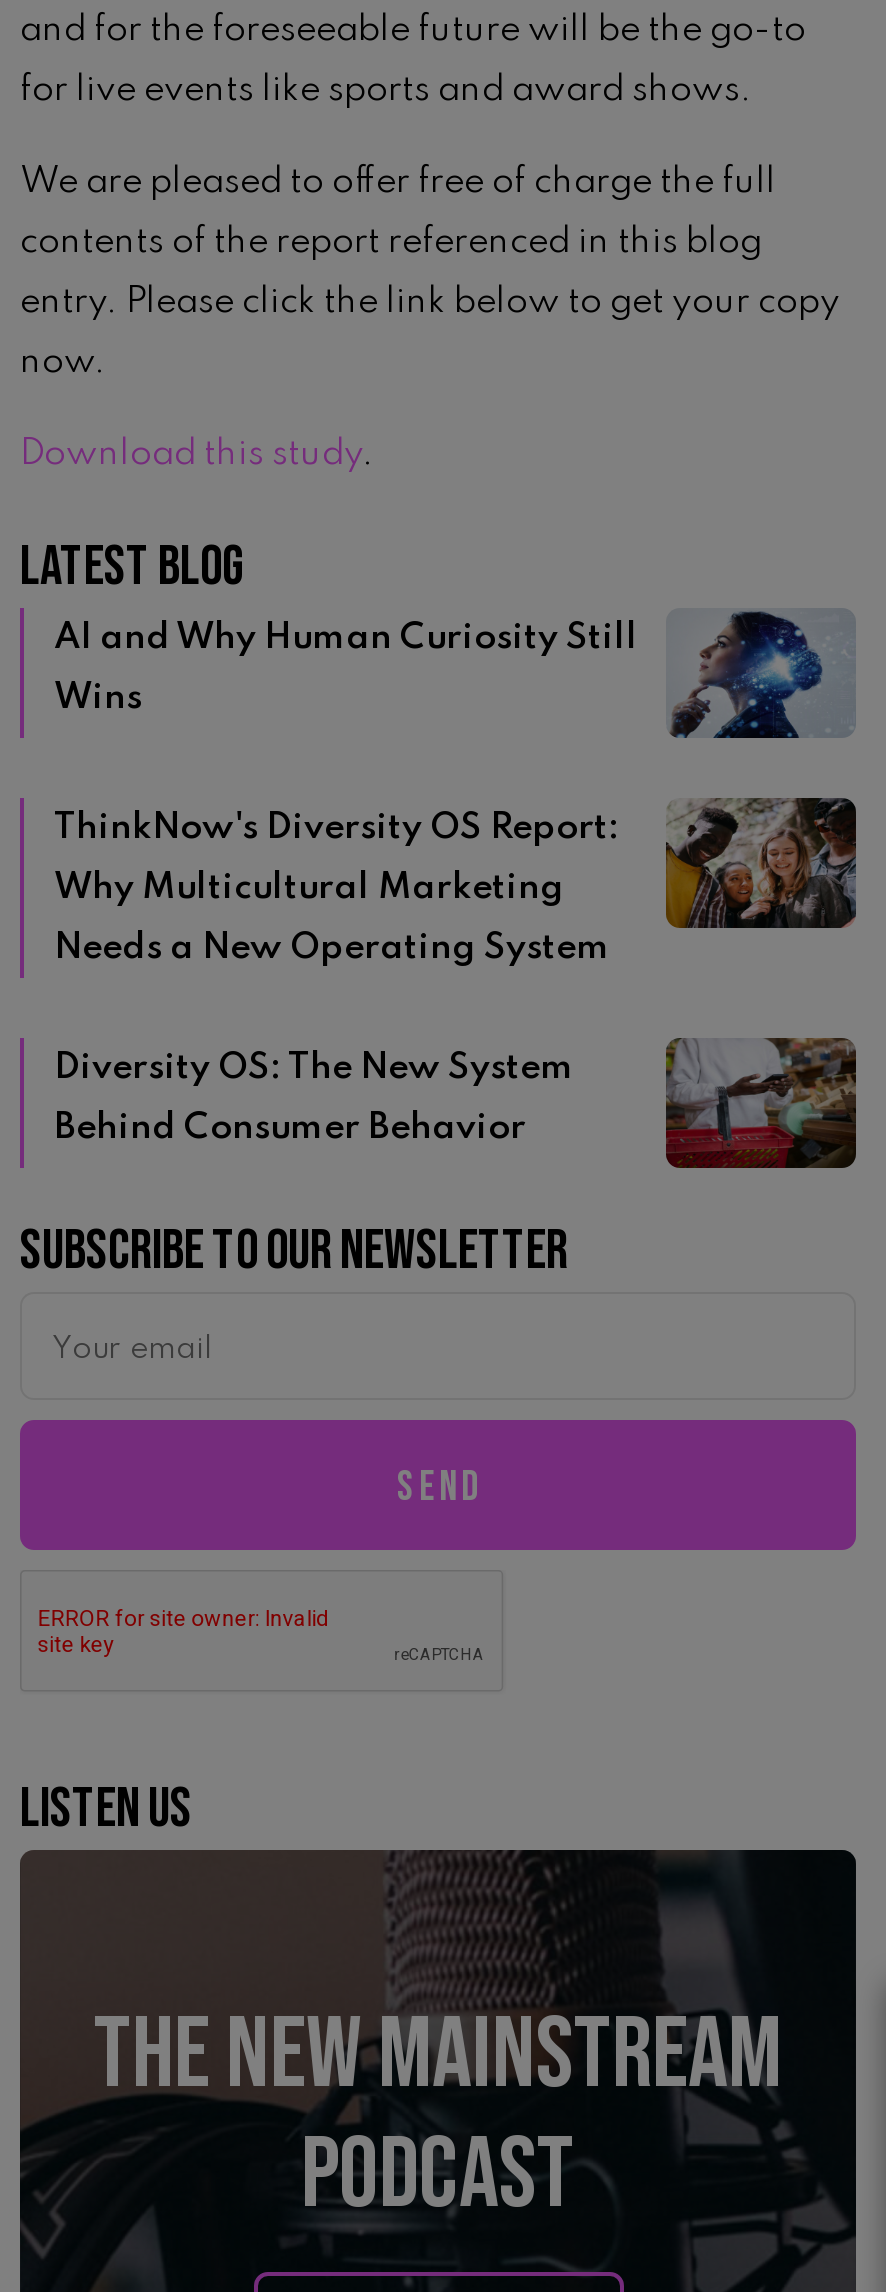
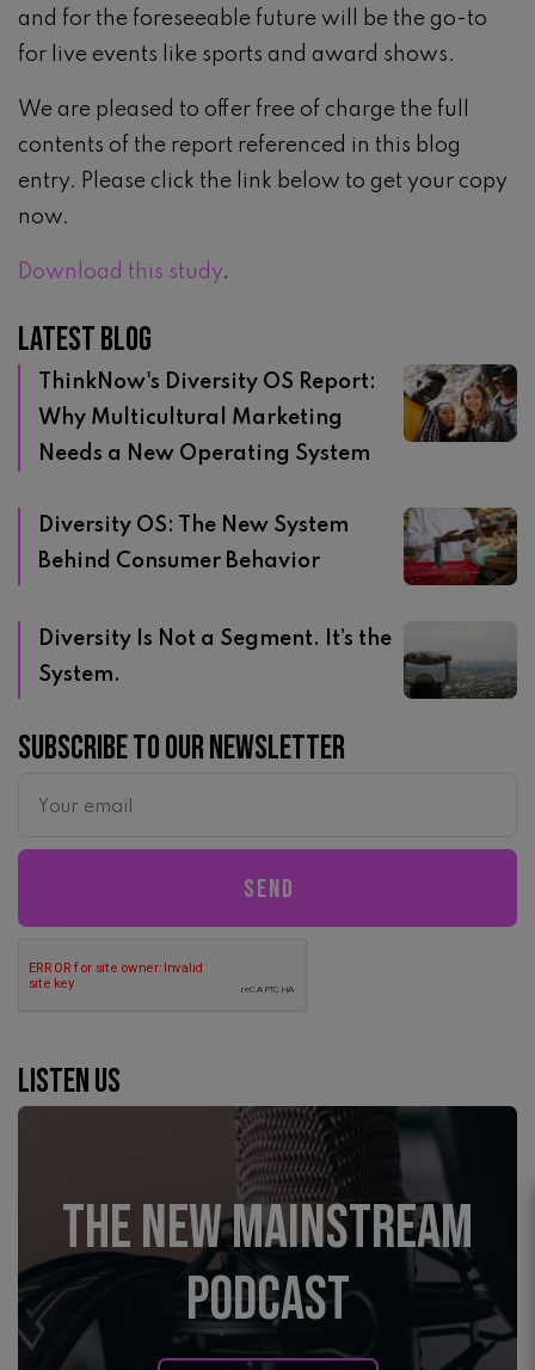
[54,608,856,740] [image] | AI and Why Human Curiosity Still | Wins -> none
moved [54,794,860,1145] -> [38,362,519,572]: [image] | ThinkNow's Diversity OS Report: | Why Multicultural Marketing | Needs a New Operating System | Diversity OS: The New System | Behind Consumer Behavior
none -> [38,622,517,700] [image] | Diversity Is Not a Segment. It’s the | System.

